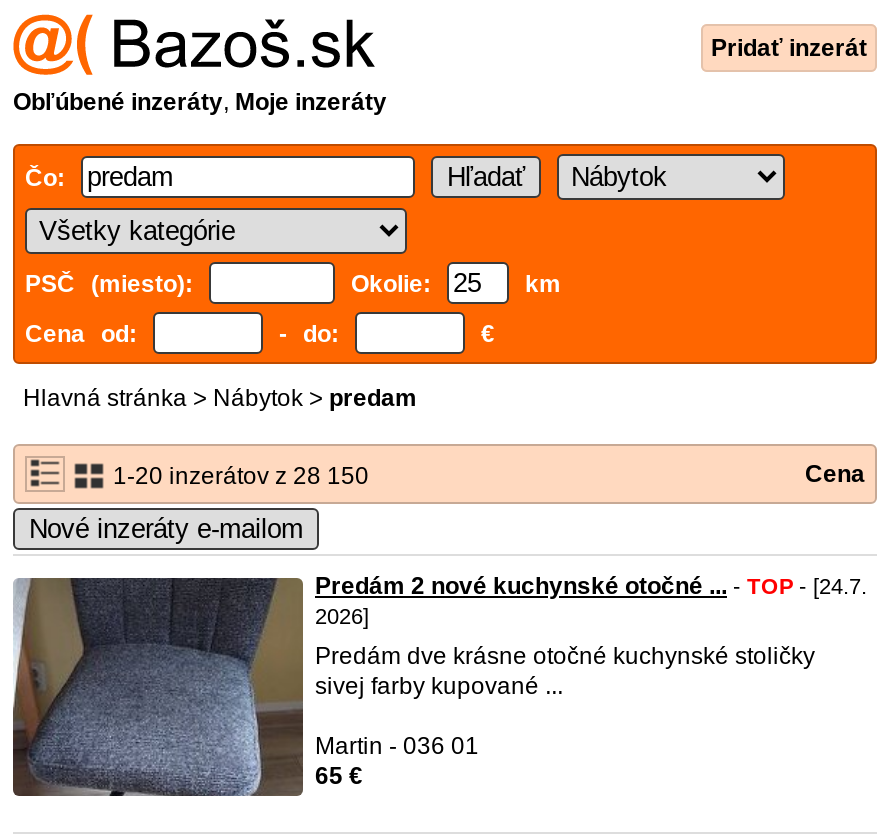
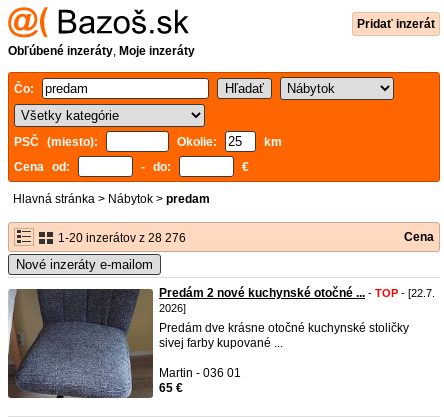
[107,462,369,490] 1-20 inzerátov z 28 150 -> [55,231,186,245] 1-20 inzerátov z 28 276
[315,572,867,600] Predám 2 nové kuchynské otočné ... - TOP - [24.7. -> [159,286,435,300] Predám 2 nové kuchynské otočné ... - TOP - [22.7.

